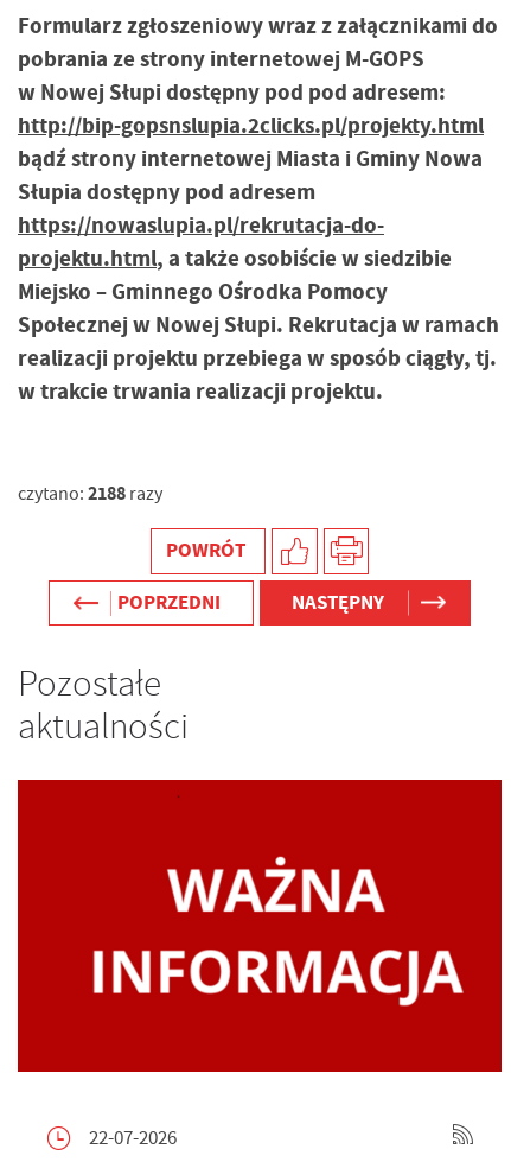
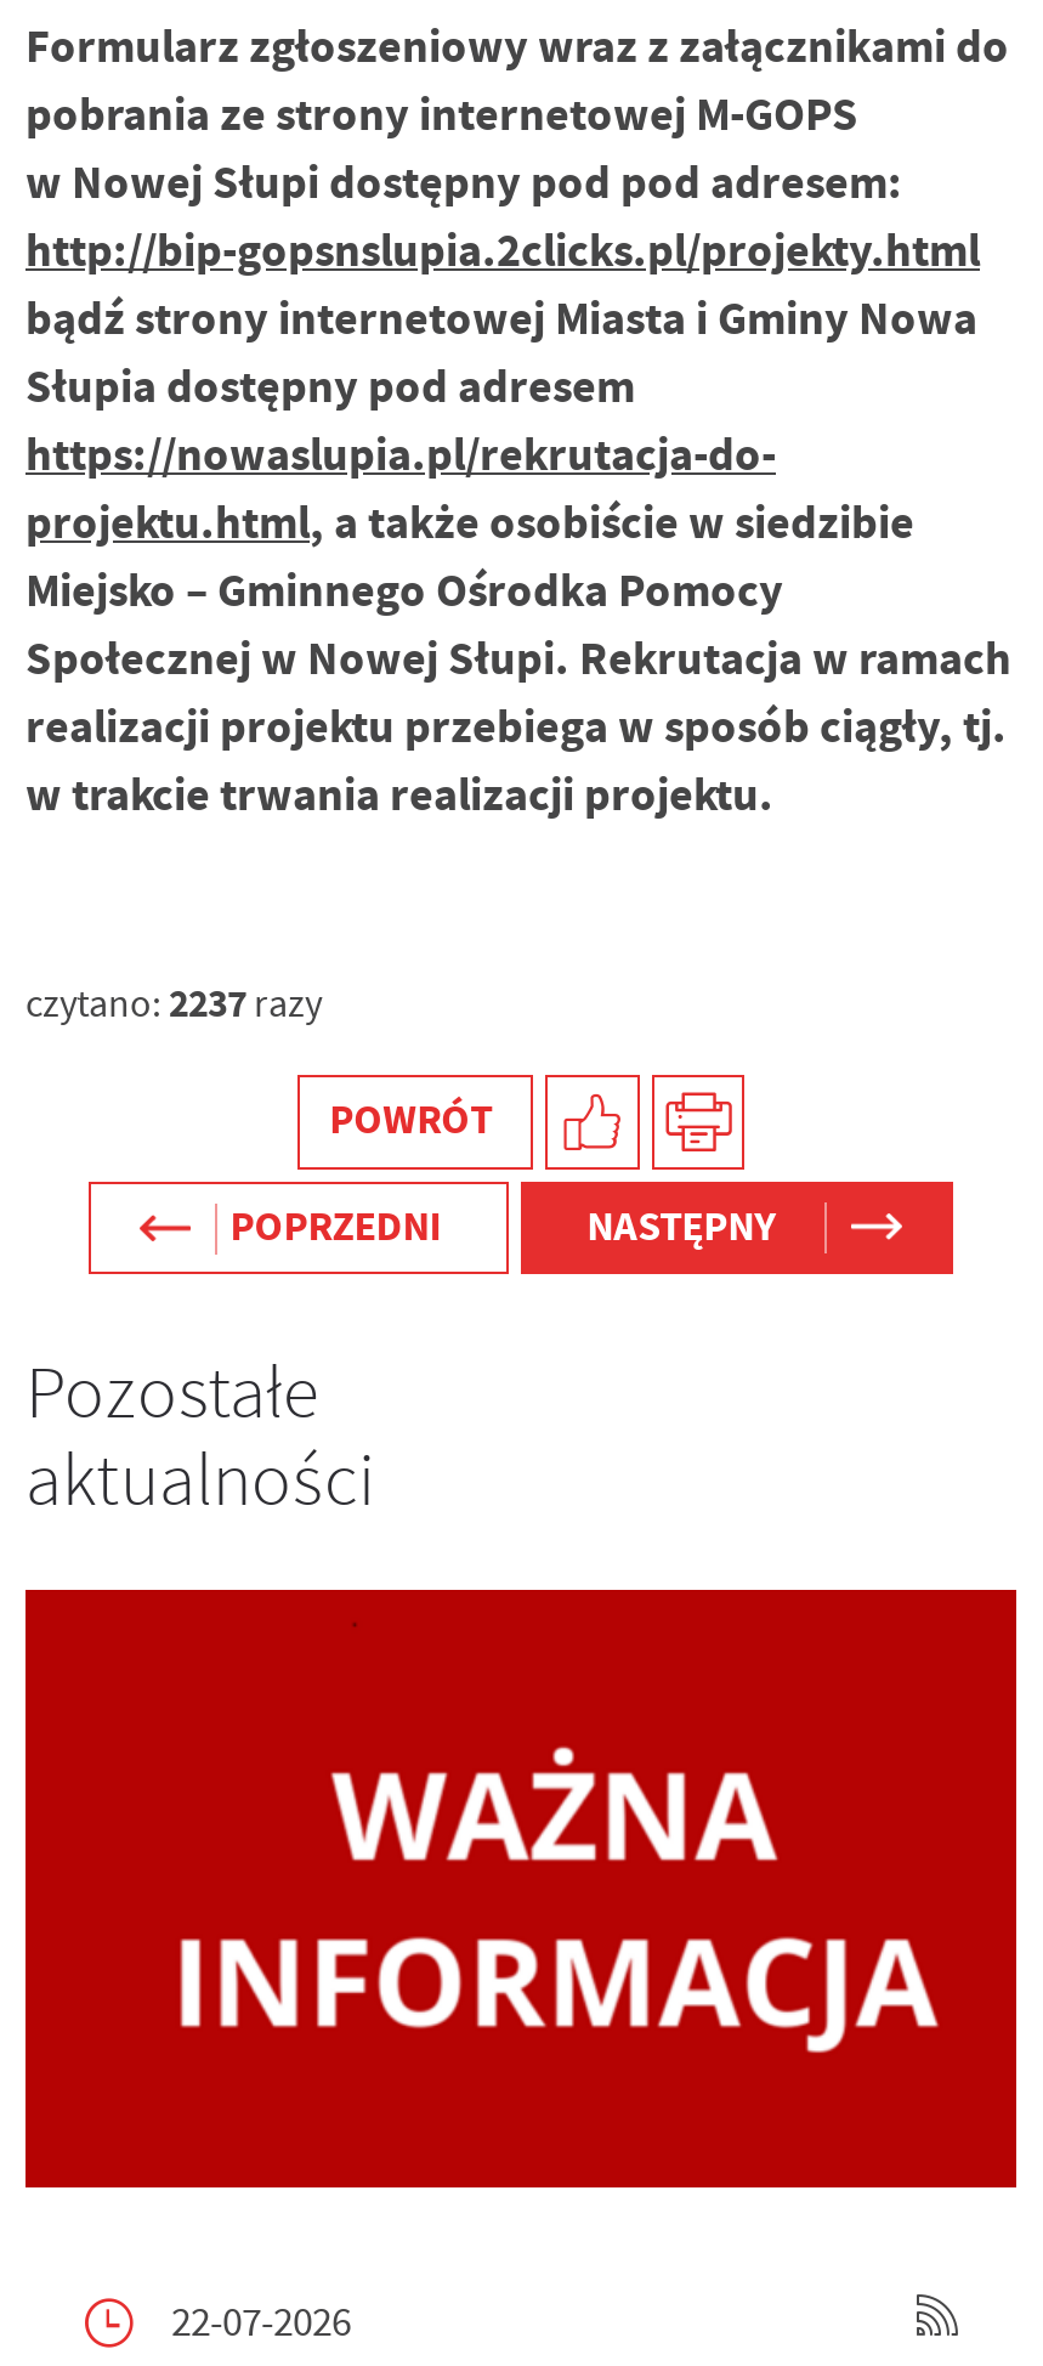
[18,481,162,506] czytano: 2188 razy -> [25,978,322,1029] czytano: 2237 razy

